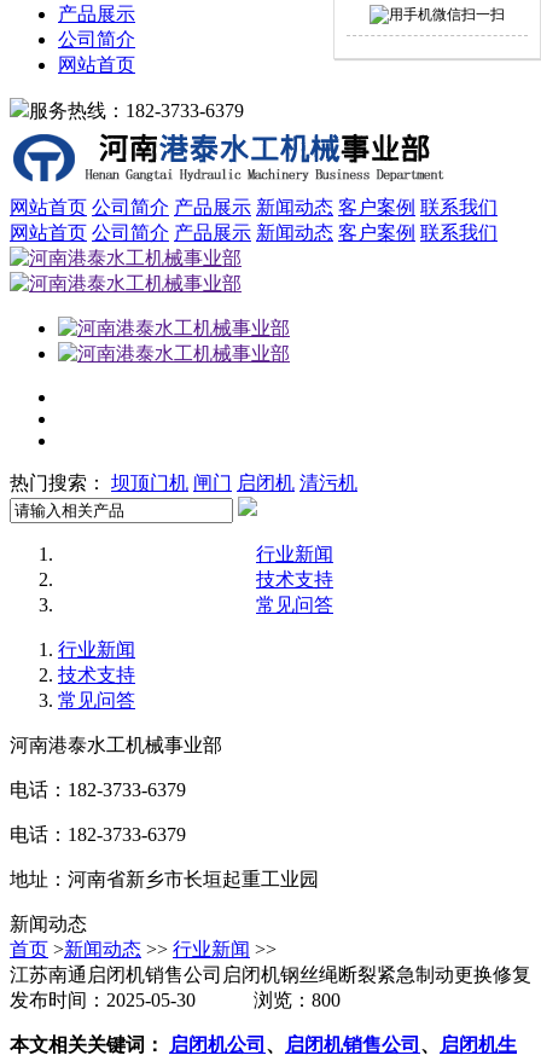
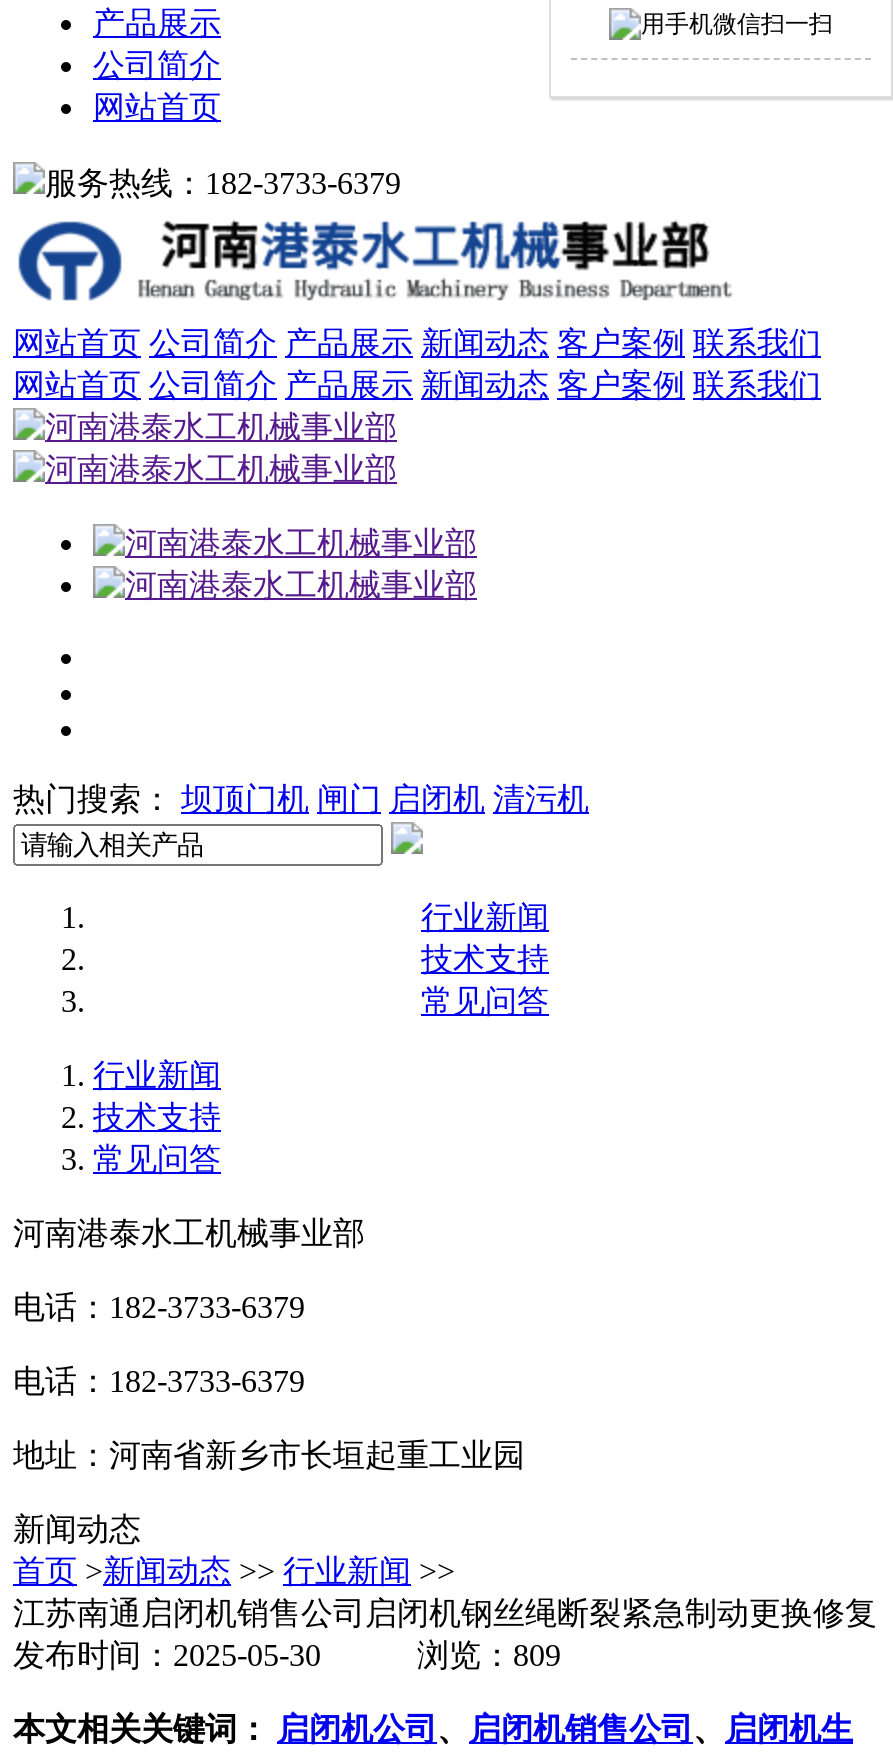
[10,990,341,1011] 发布时间：2025-05-30 浏览：800 -> [13,1639,561,1673] 发布时间：2025-05-30 浏览：809

